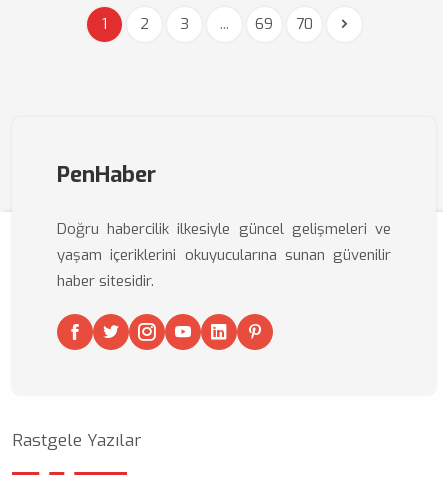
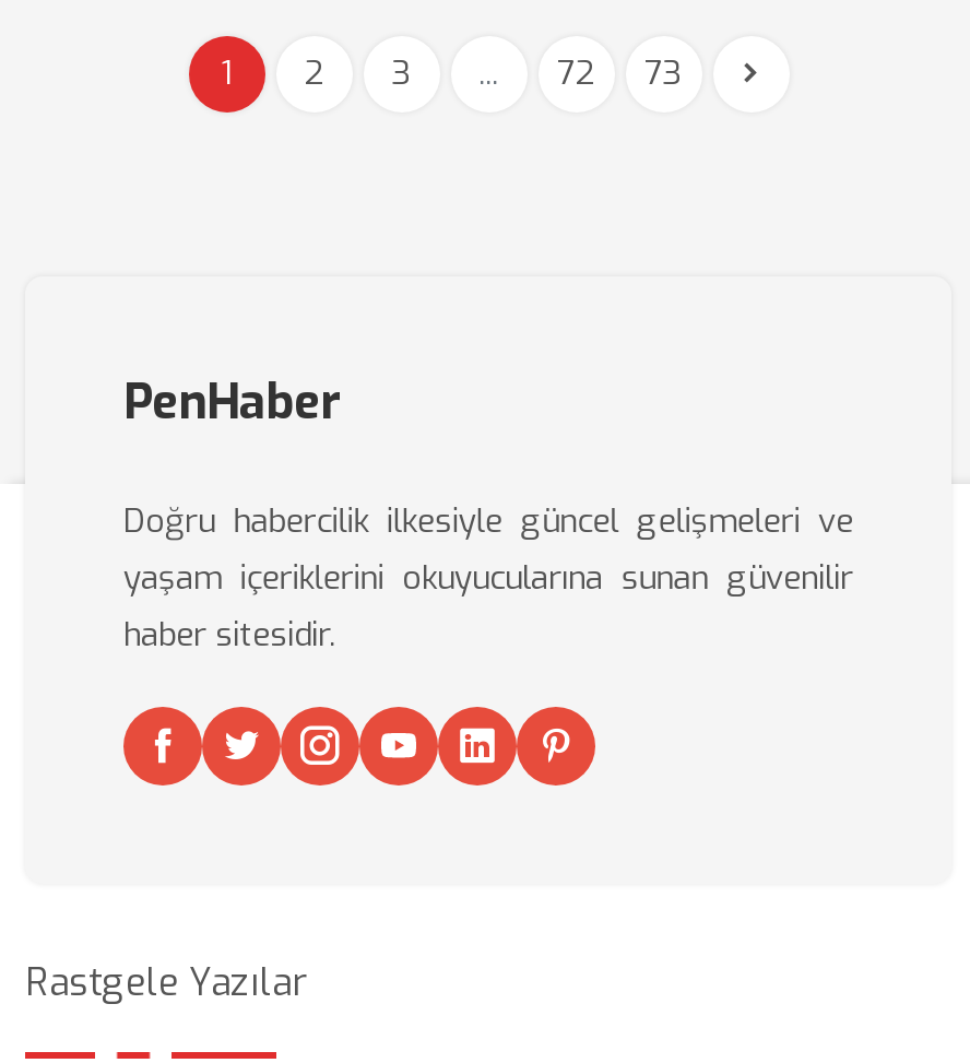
[255,14,273,34] 69 -> [557,51,594,95] 72
[295,14,312,34] 70 -> [644,51,682,95] 73

